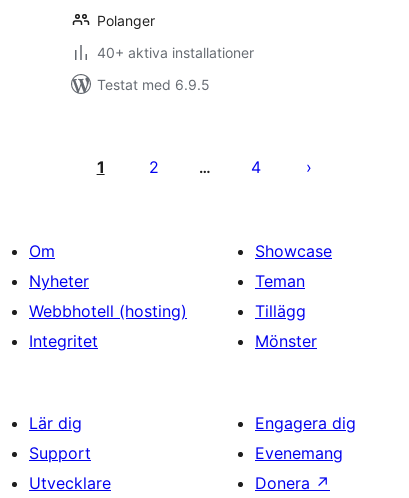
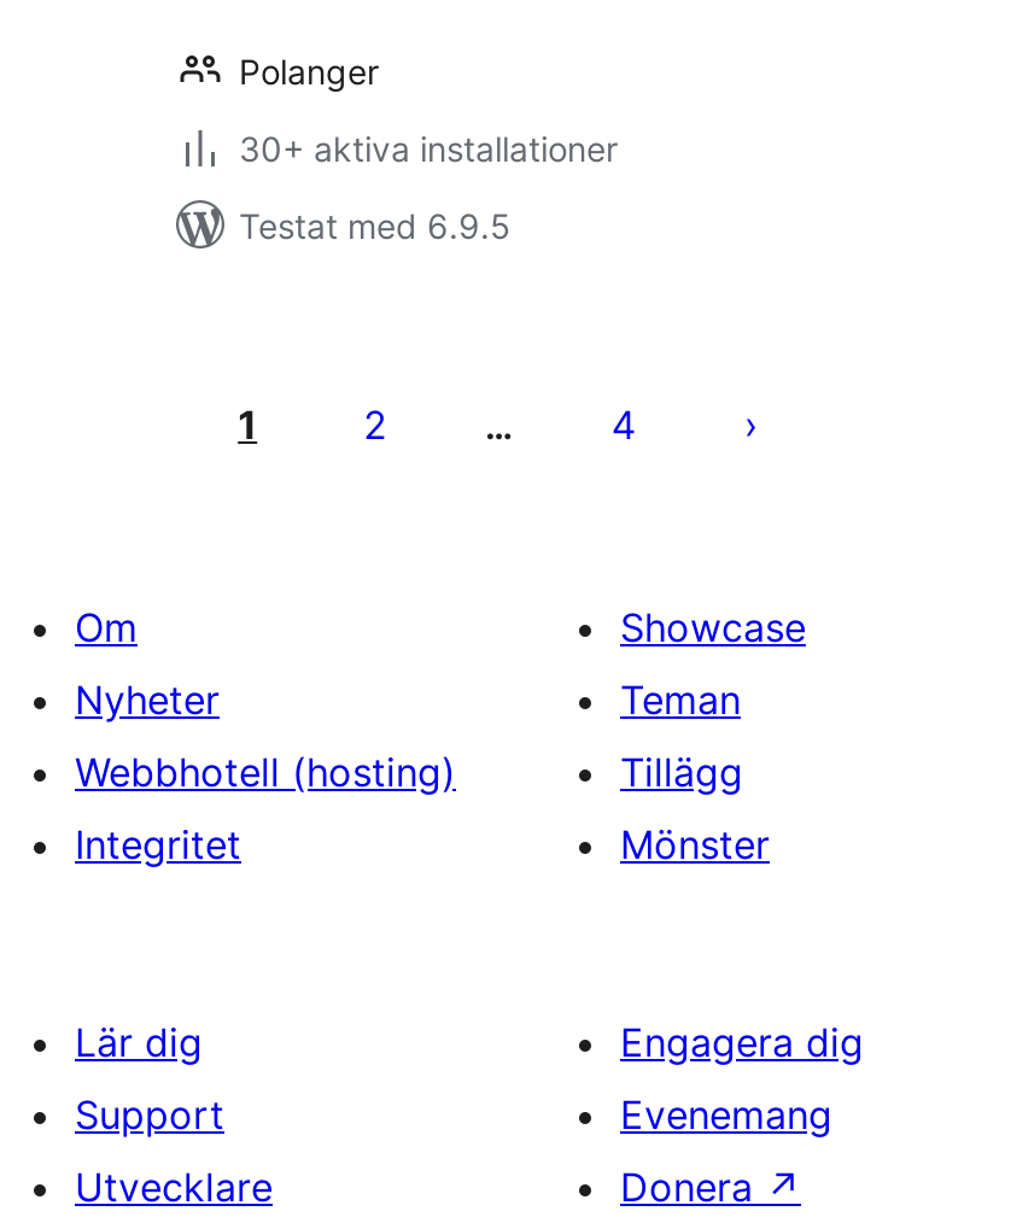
[97,44,254,61] 40+ aktiva installationer -> [239,128,618,169] 30+ aktiva installationer

